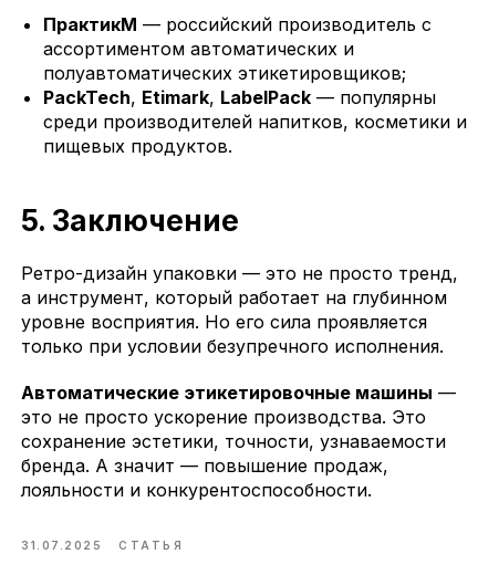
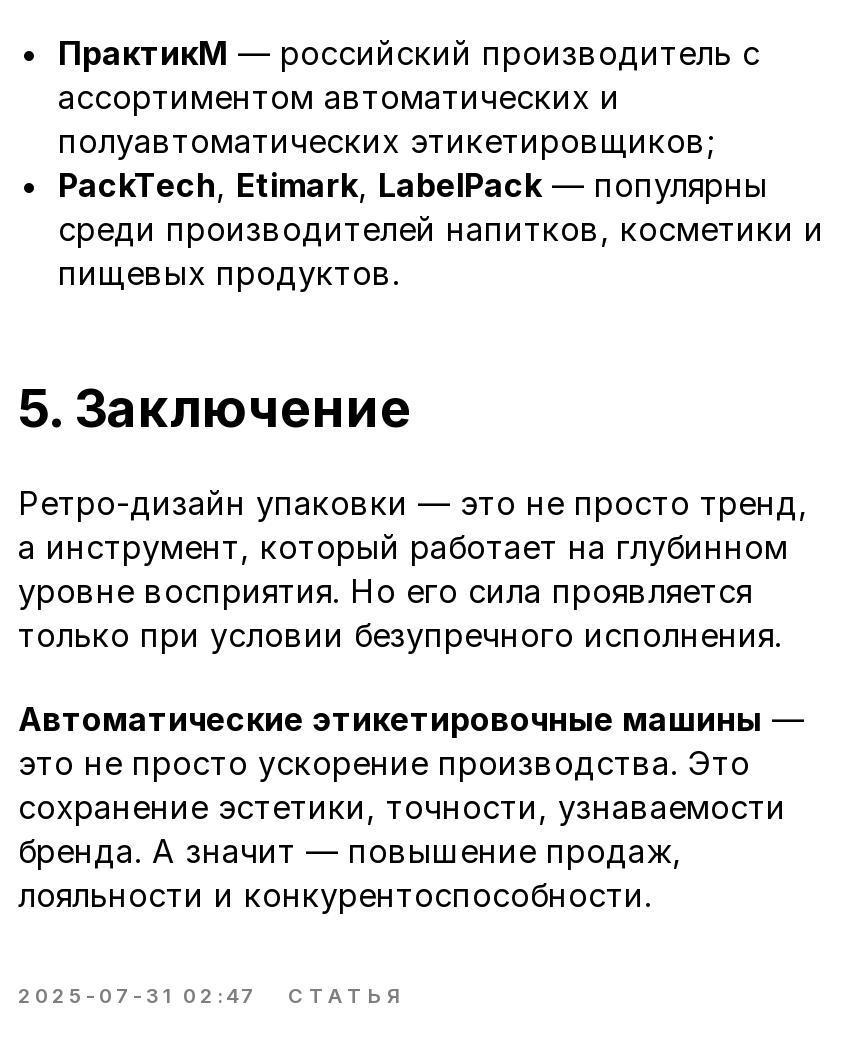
[21,538,184,552] 31.07.2025 СТАТЬЯ -> [18,983,406,1007] 2025-07-31 02:47 СТАТЬЯ

